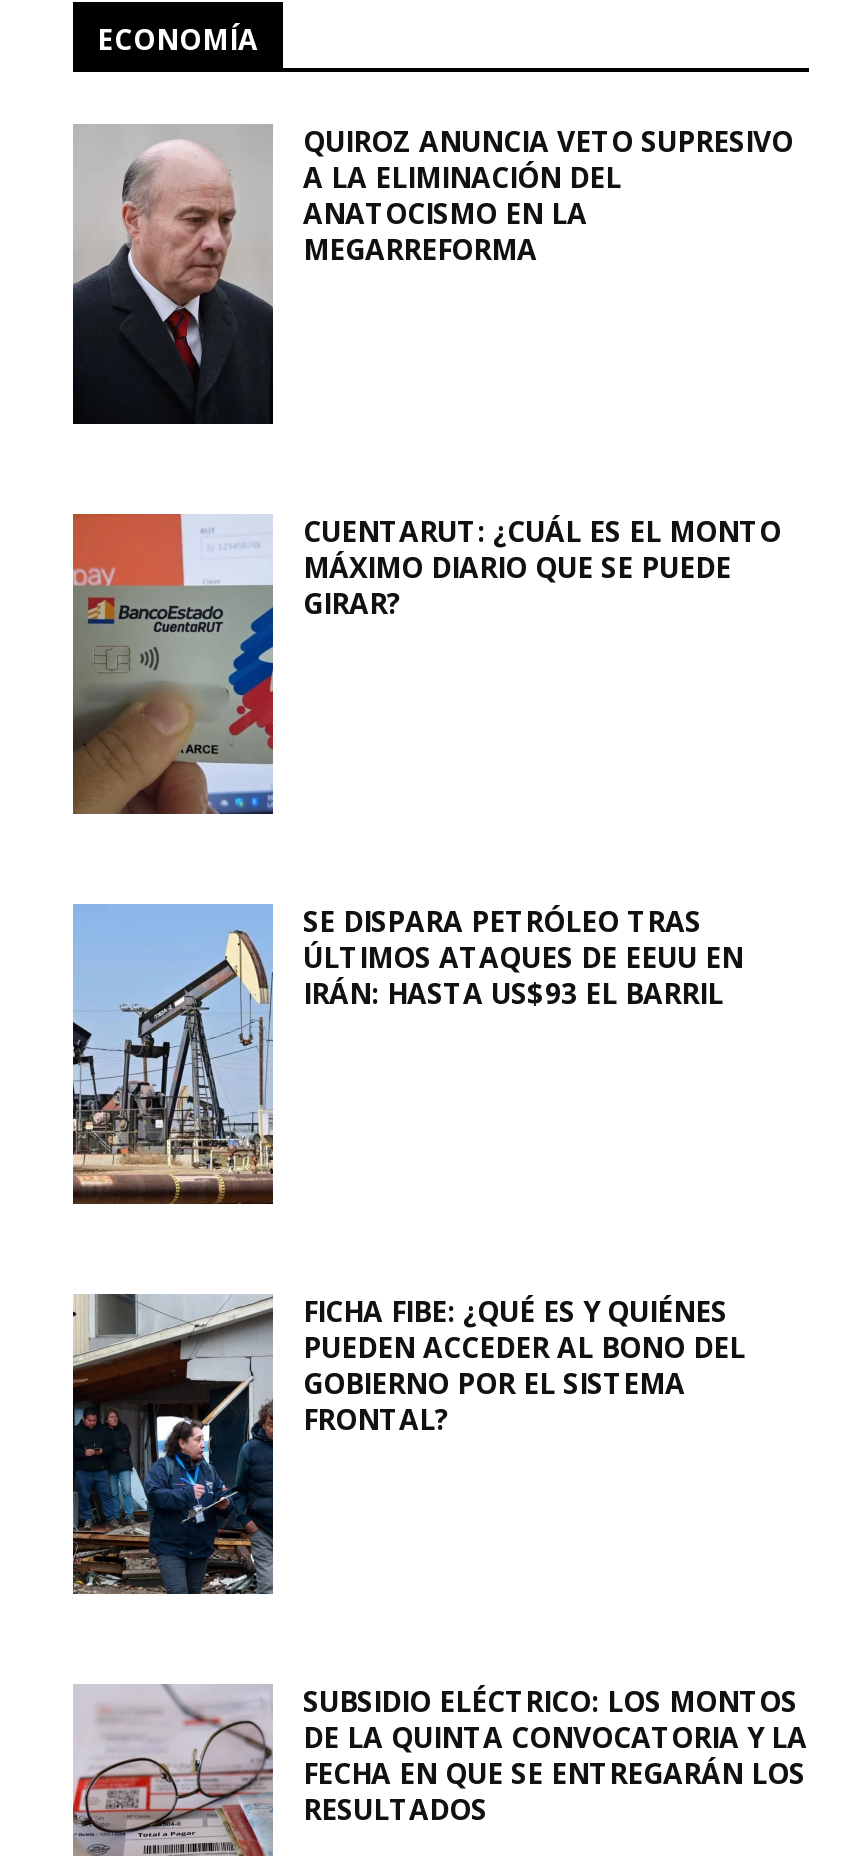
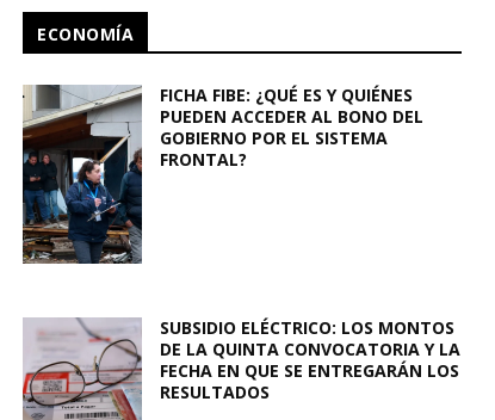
[71,122,793,426] [image] | QUIROZ ANUNCIA VETO SUPRESIVO | A LA ELIMINACIÓN DEL | ANATOCISMO EN LA | MEGARREFORMA -> none
[73,512,781,816] [image] | CUENTARUT: ¿CUÁL ES EL MONTO | MÁXIMO DIARIO QUE SE PUEDE | GIRAR? -> none
[73,902,743,1242] [image] | SE DISPARA PETRÓLEO TRAS | ÚLTIMOS ATAQUES DE EEUU EN | IRÁN: HASTA US$93 EL BARRIL -> none

